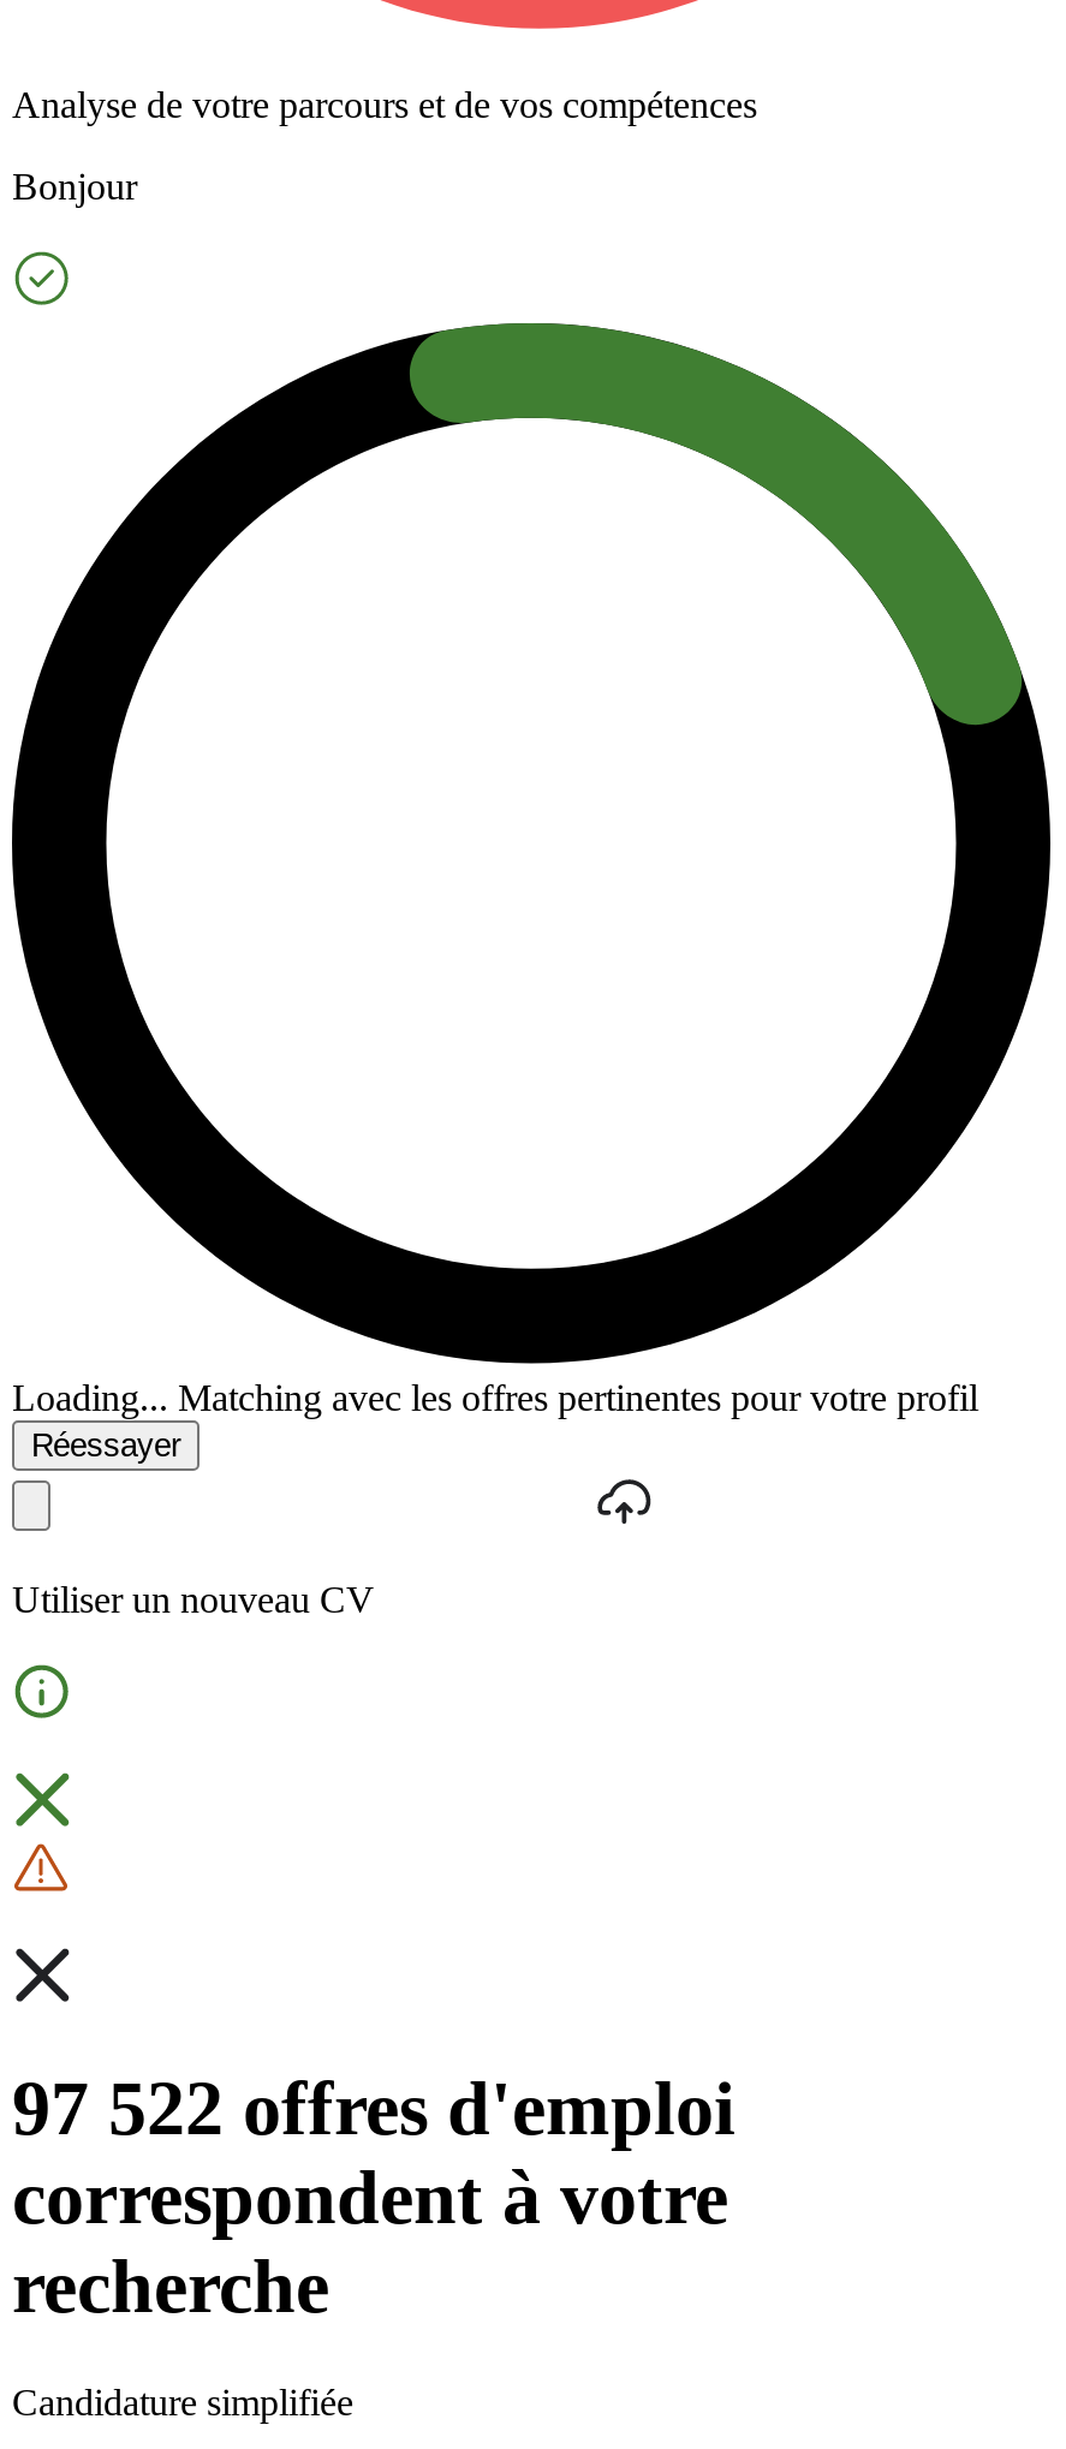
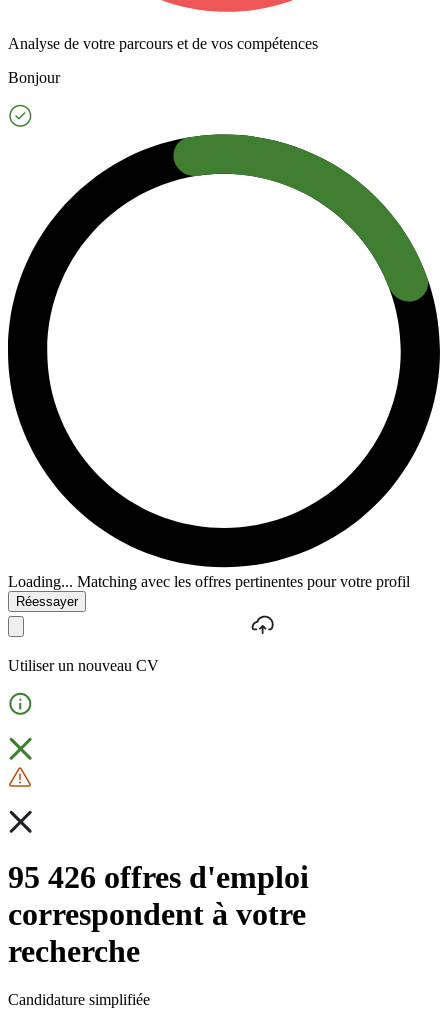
[12,2064,736,2151] 97 522 offres d'emploi -> [8,859,309,895] 95 426 offres d'emploi

